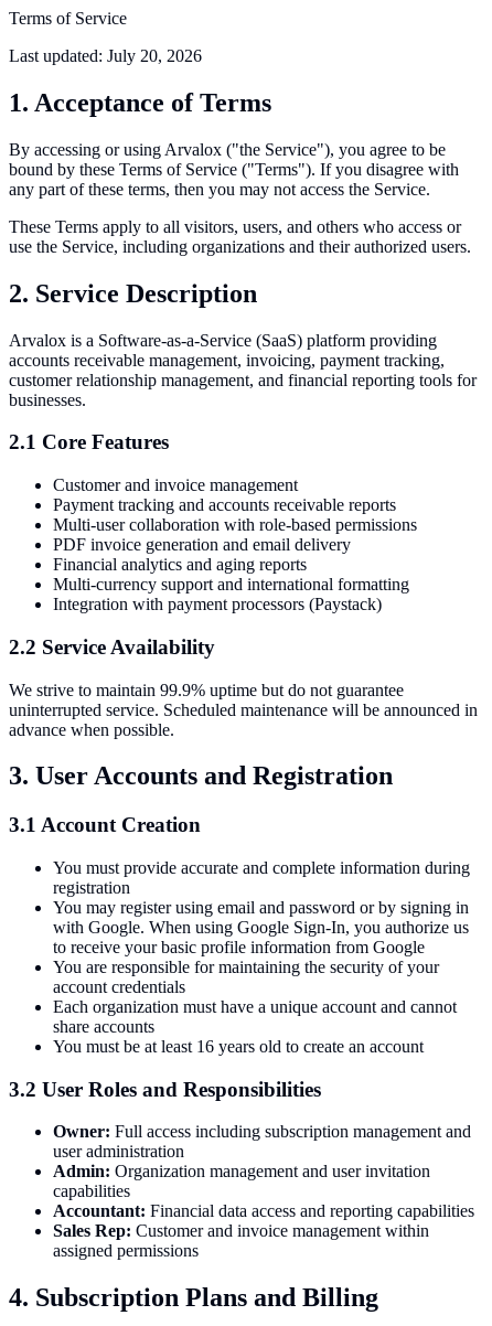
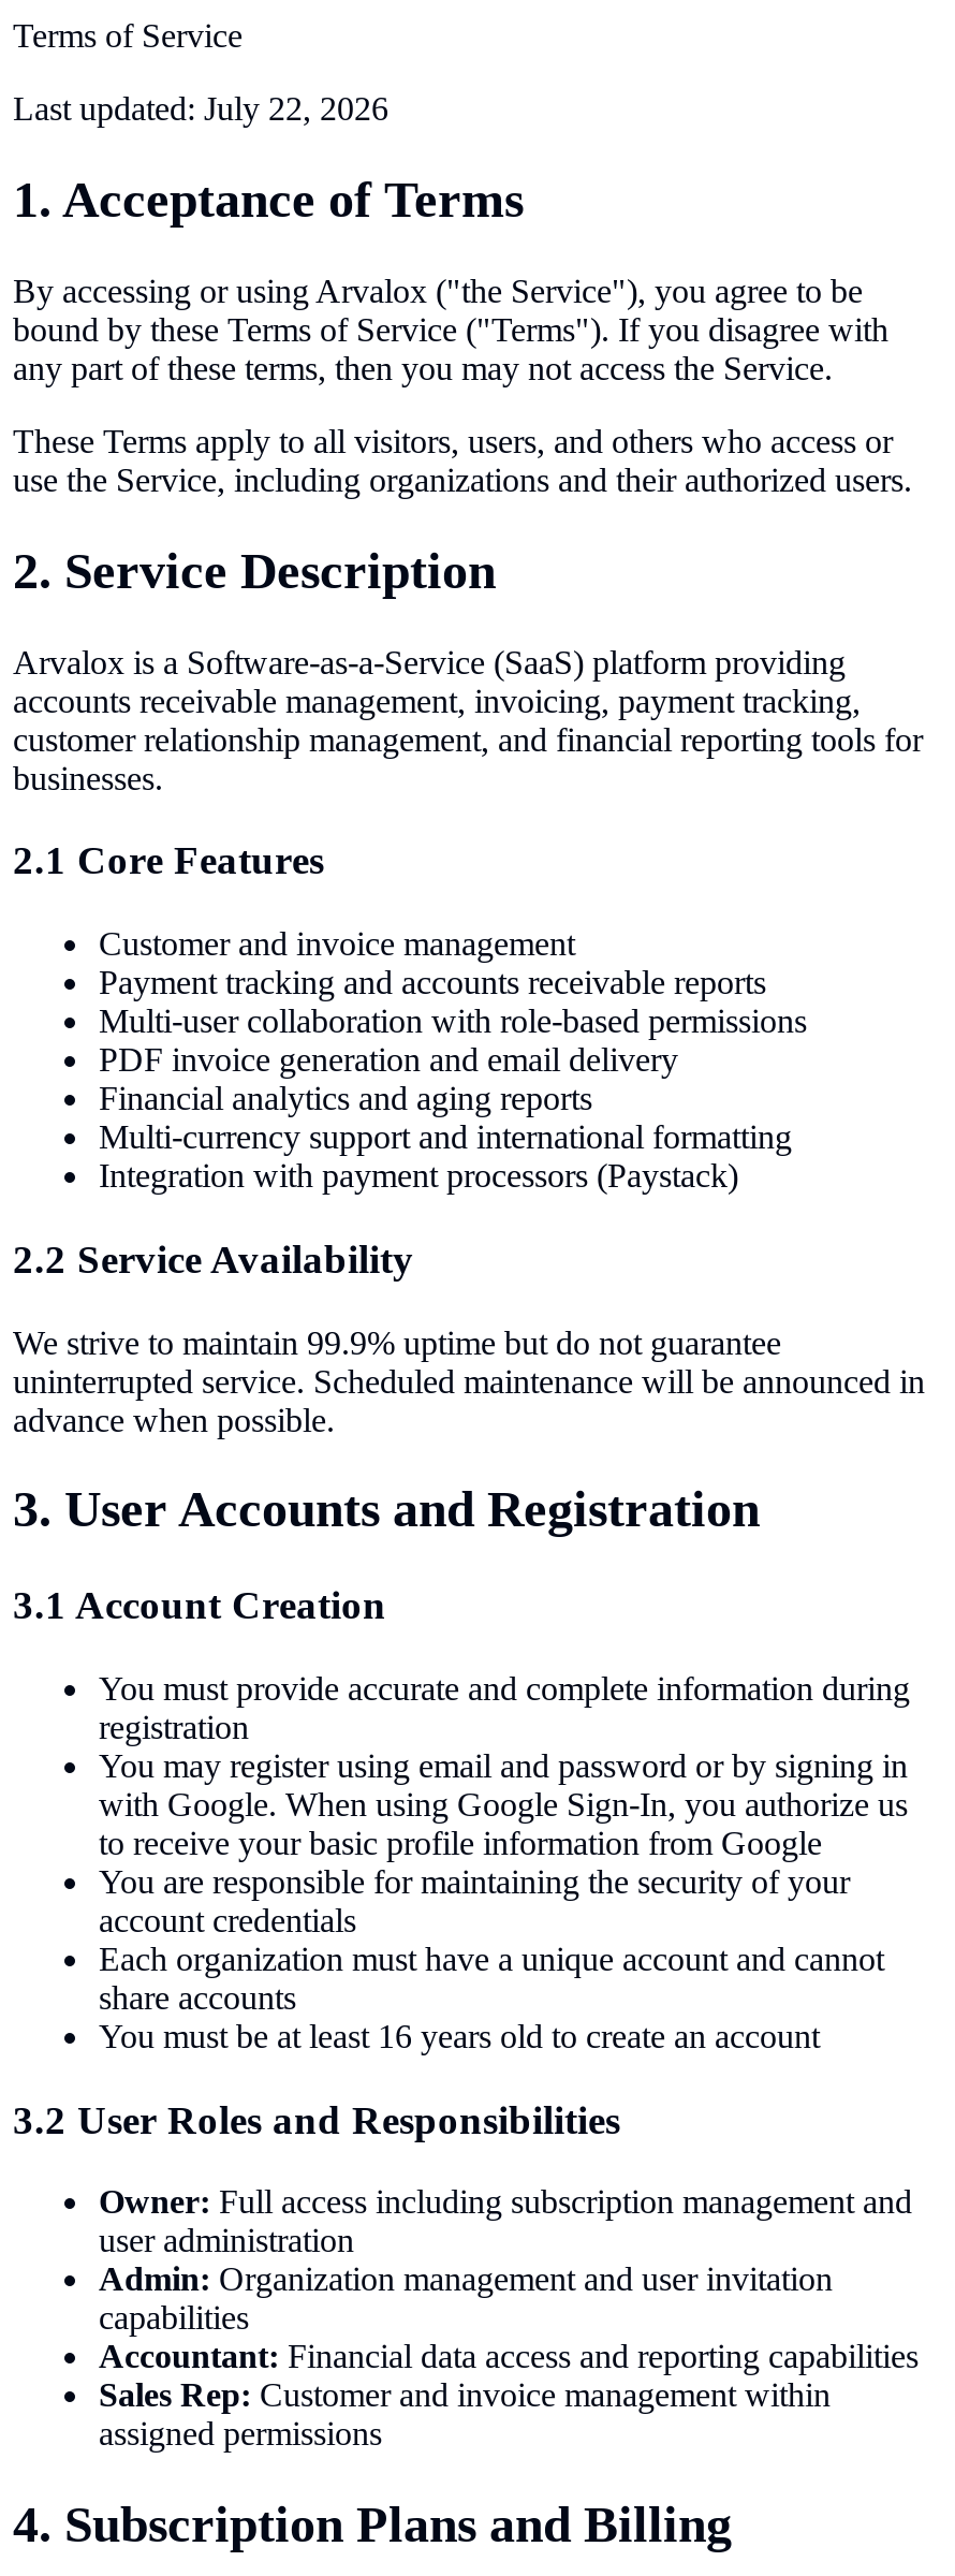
[9,46,202,65] Last updated: July 20, 2026 -> [13,90,388,127] Last updated: July 22, 2026

